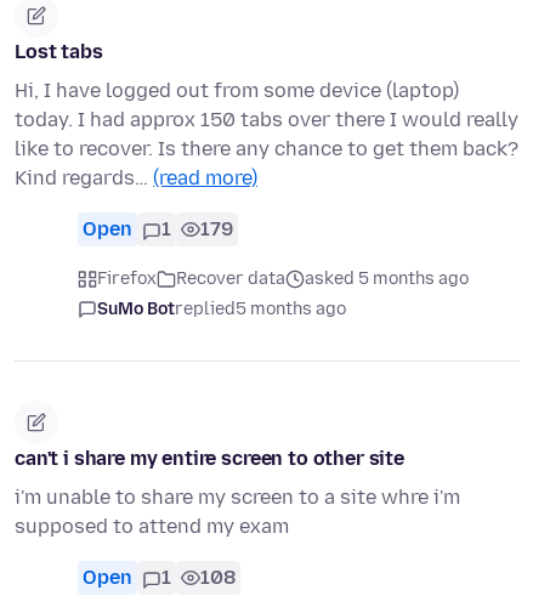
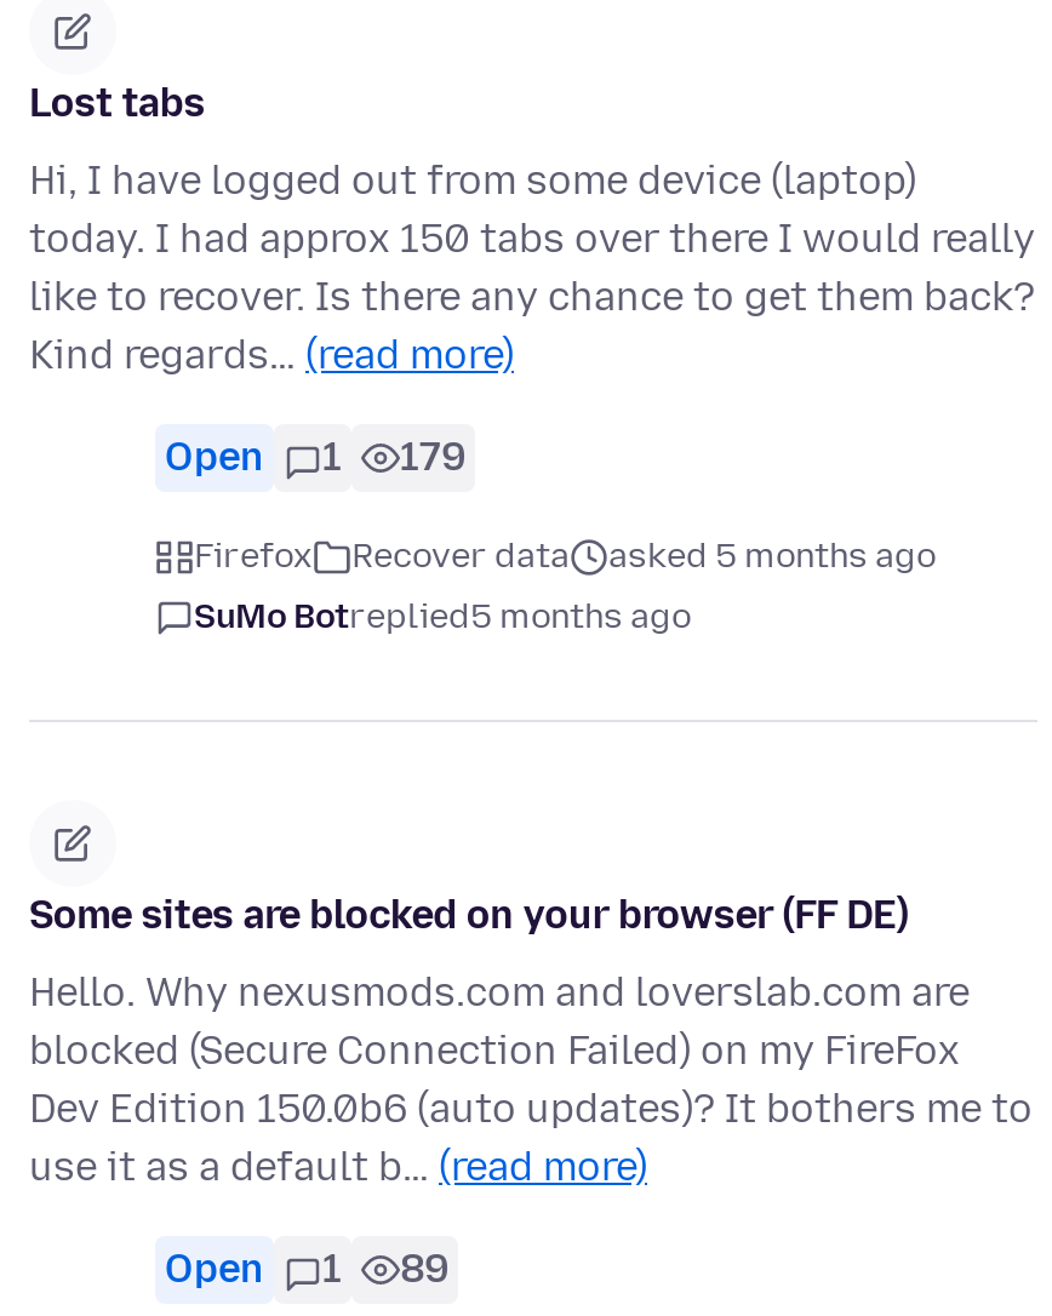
[15,447,404,470] can't i share my entire screen to other site -> [29,893,908,939] Some sites are blocked on your browser (FF DE)
[15,486,460,538] i'm unable to share my screen to a site whre i'm | supposed to attend my exam -> [29,971,1033,1191] Hello. Why nexusmods.com and loverslab.com are | blocked (Secure Connection Failed) on my FireFox | Dev Edition 150.0b6 (auto updates)? It bothers me to | use it as a default b… (read more)
[83,566,236,589] Open 1 108 -> [165,1247,448,1293] Open 1 89

